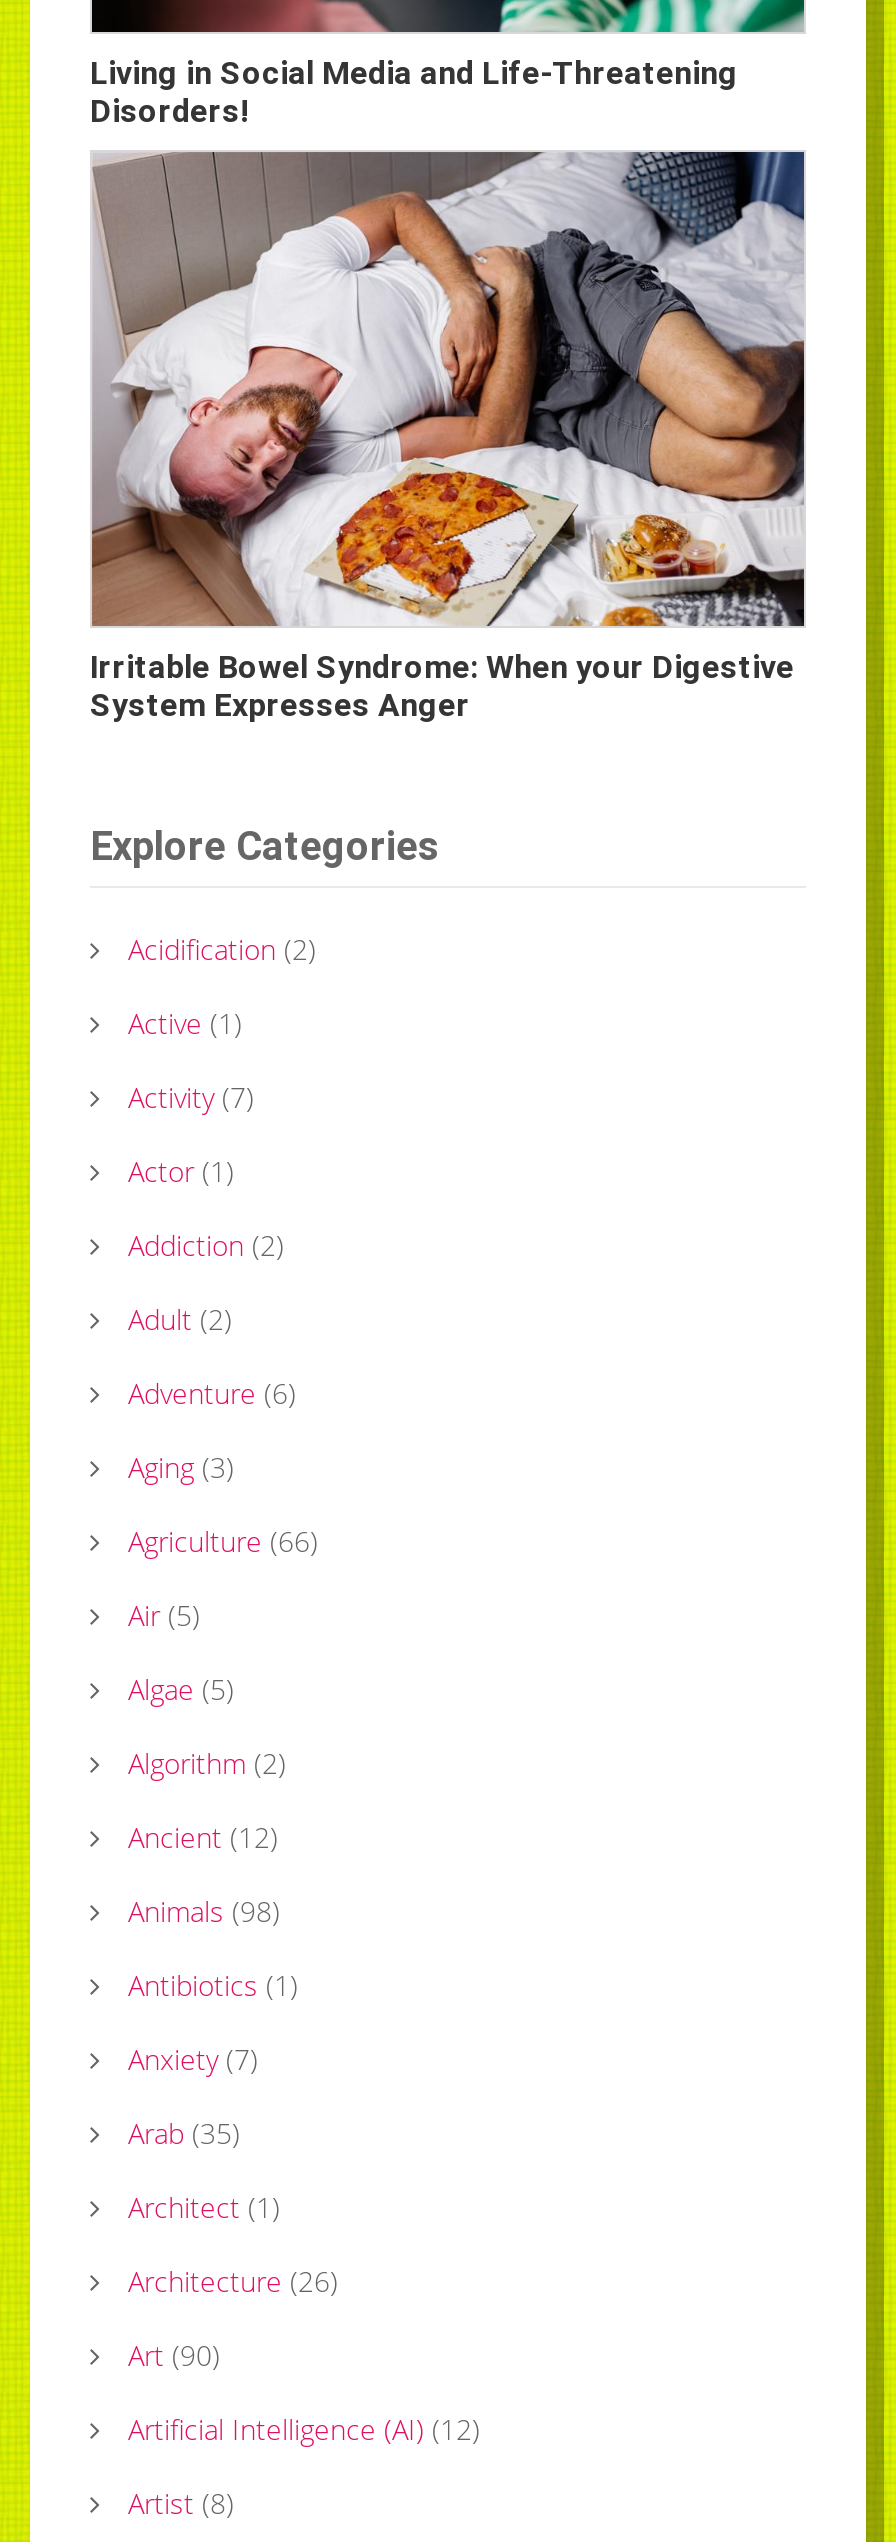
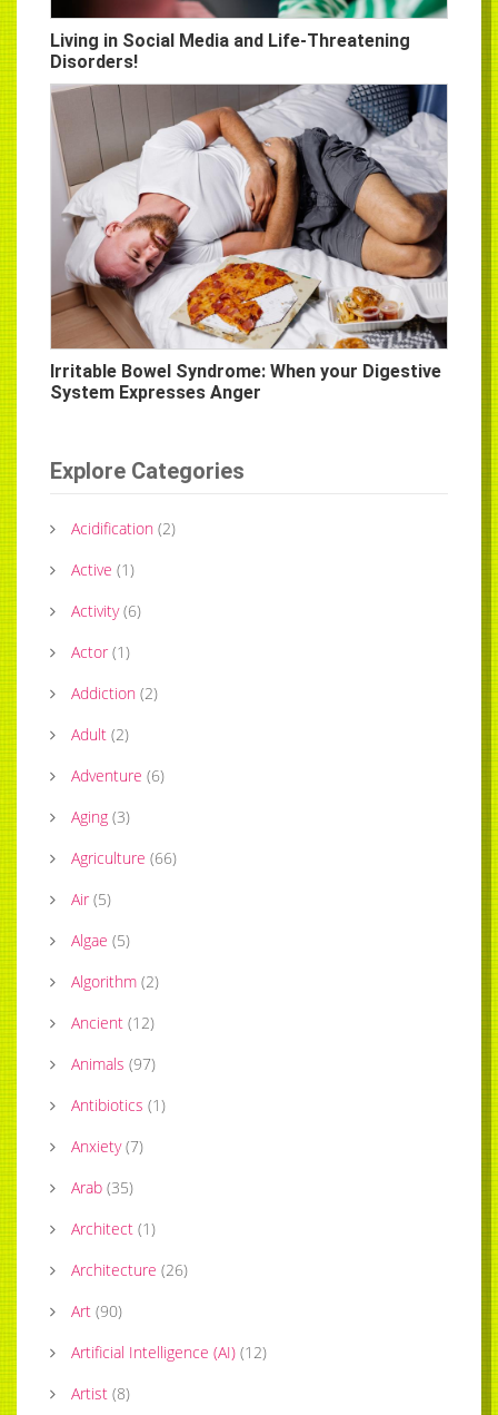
[128,1079,254,1117] Activity (7) -> [71,600,141,622] Activity (6)
[128,1893,280,1931] Animals (98) -> [71,1054,156,1075] Animals (97)

